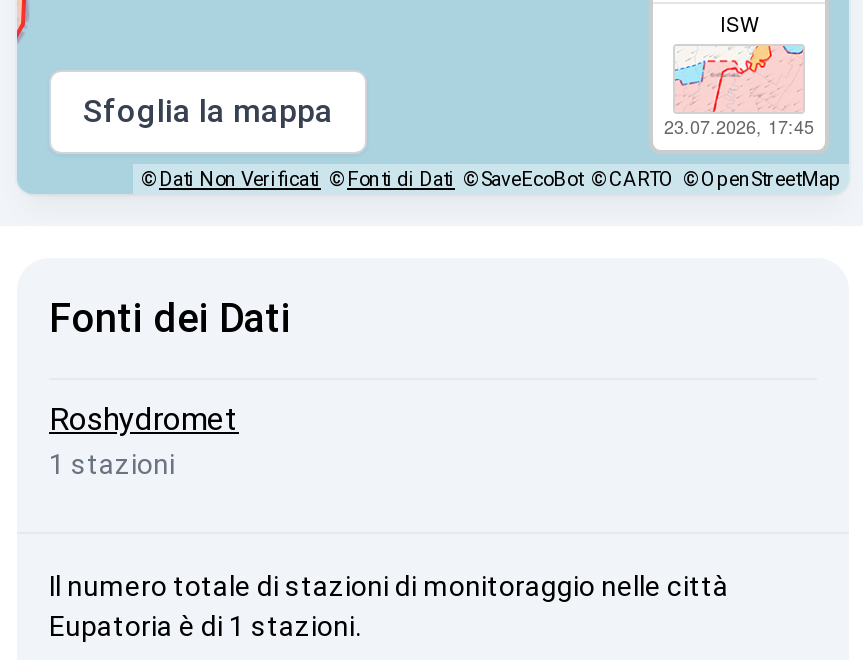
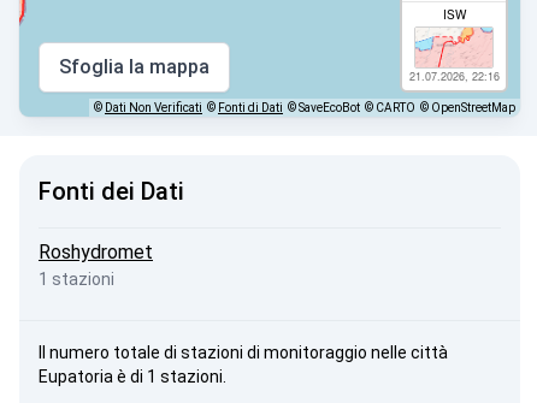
[664,114,814,140] 23.07.2026, 17:45 -> [409,69,499,84] 21.07.2026, 22:16

